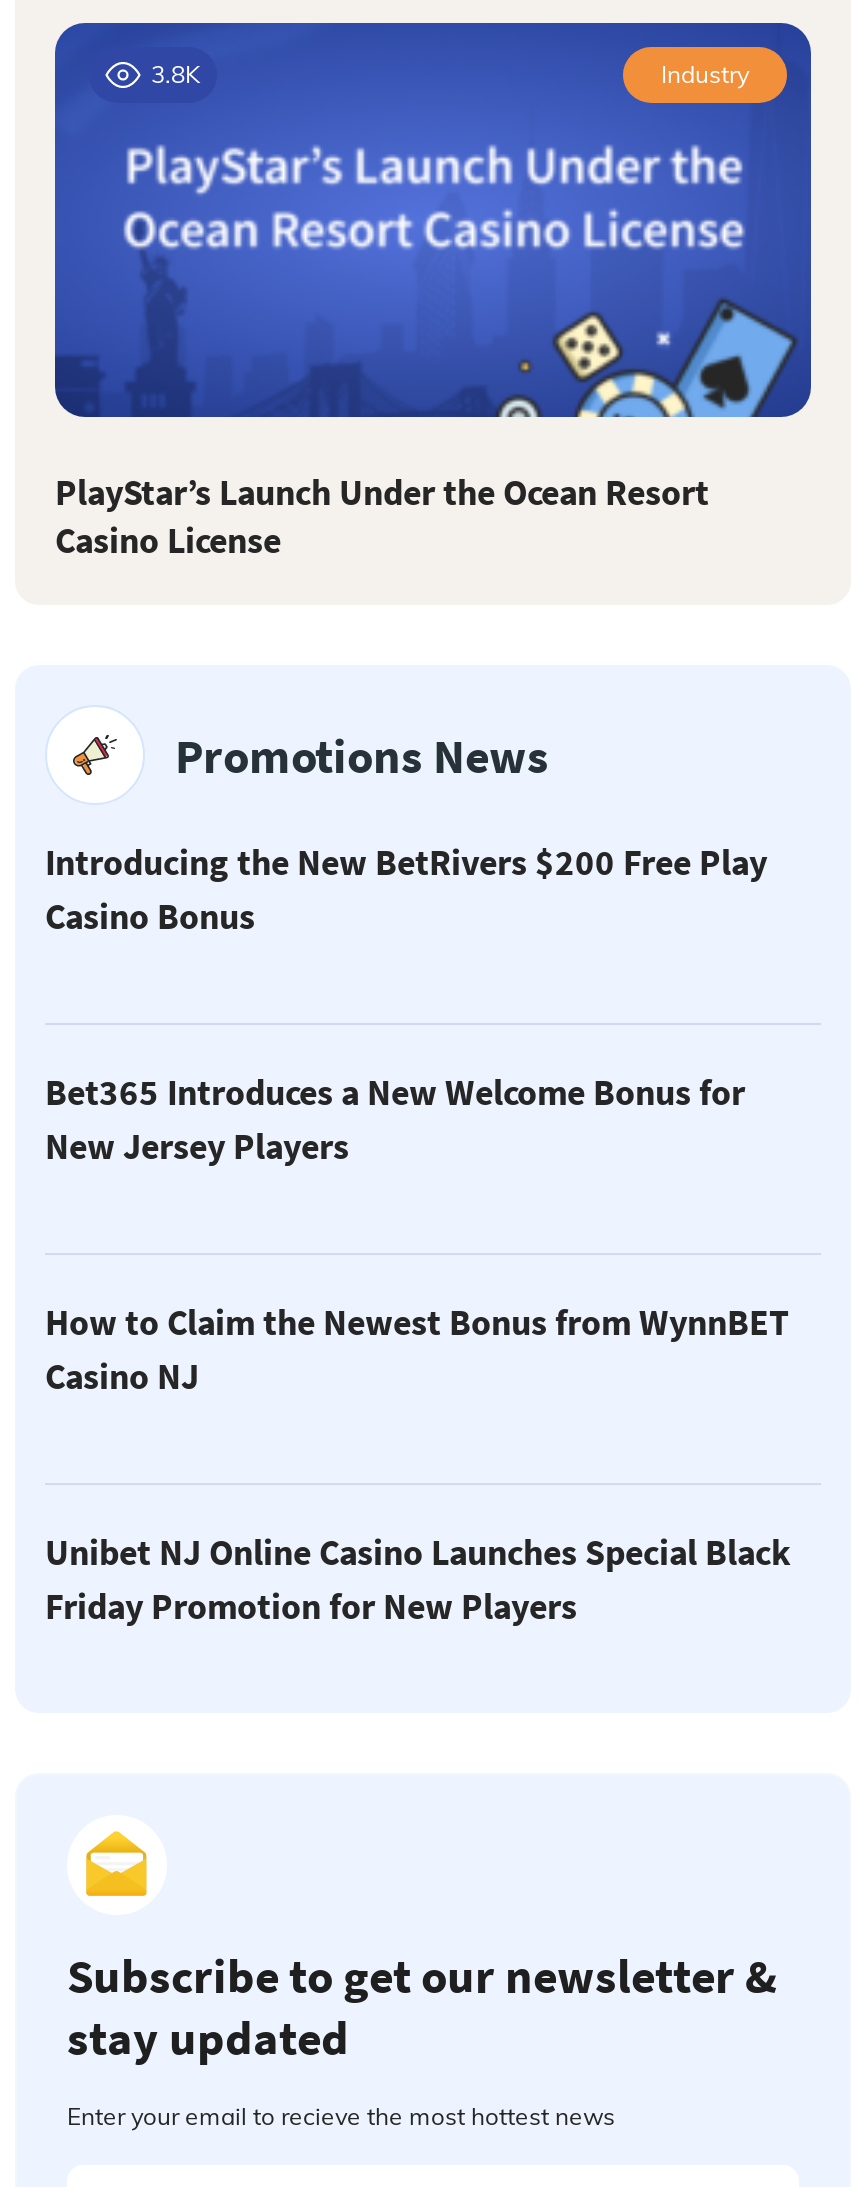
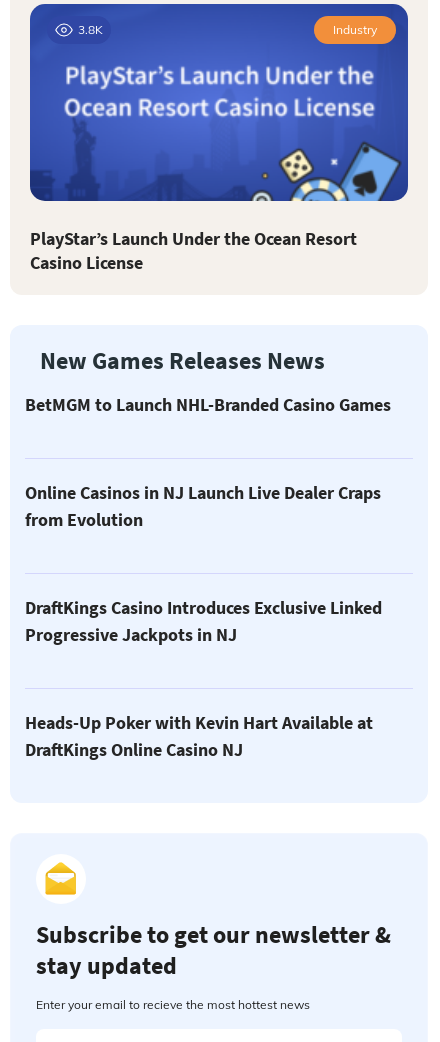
[175,725,549,787] Promotions News -> [40,345,325,376] New Games Releases News
[45,840,767,940] Introducing the New BetRivers $200 Free Play | Casino Bonus -> [25,393,391,416] BetMGM to Launch NHL-Branded Casino Games
[45,1070,745,1170] Bet365 Introduces a New Welcome Bonus for | New Jersey Players -> [25,481,381,531] Online Casinos in NJ Launch Live Dealer Craps | from Evolution
[45,1300,789,1400] How to Claim the Newest Bonus from WynnBET | Casino NJ -> [25,596,382,646] DraftKings Casino Introduces Exclusive Linked | Progressive Jackpots in NJ
[45,1530,791,1630] Unibet NJ Online Casino Launches Special Black | Friday Promotion for New Players -> [25,711,373,761] Heads-Up Poker with Kevin Hart Available at | DraftKings Online Casino NJ

